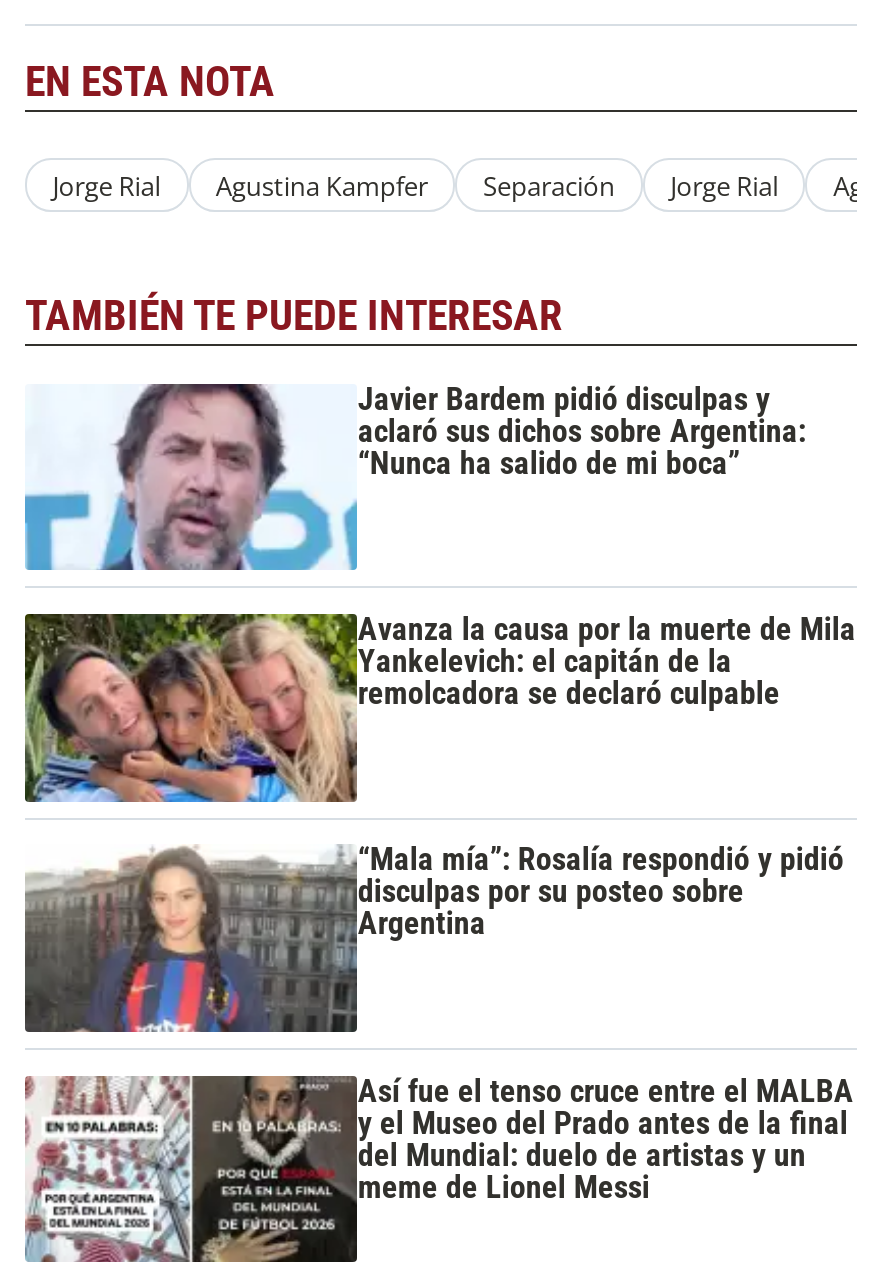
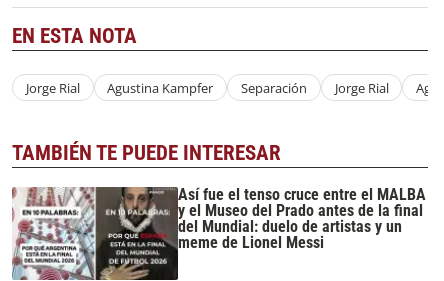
[23,379,806,572] [image] | Javier Bardem pidió disculpas y | aclaró sus dichos sobre Argentina: | “Nunca ha salido de mi boca” -> none
[23,610,856,804] [image] | Avanza la causa por la muerte de Mila | Yankelevich: el capitán de la | remolcadora se declaró culpable -> none
[23,841,844,1038] [image] | “Mala mía”: Rosalía respondió y pidió | disculpas por su posteo sobre | Argentina -> none

